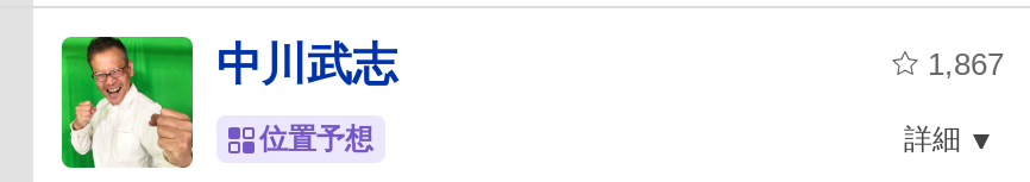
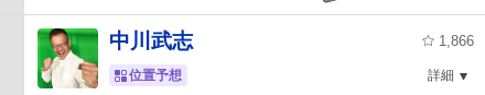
[928,47,1004,83] 1,867 -> [439,33,474,50] 1,866

